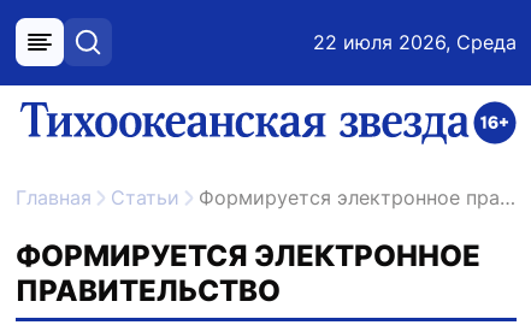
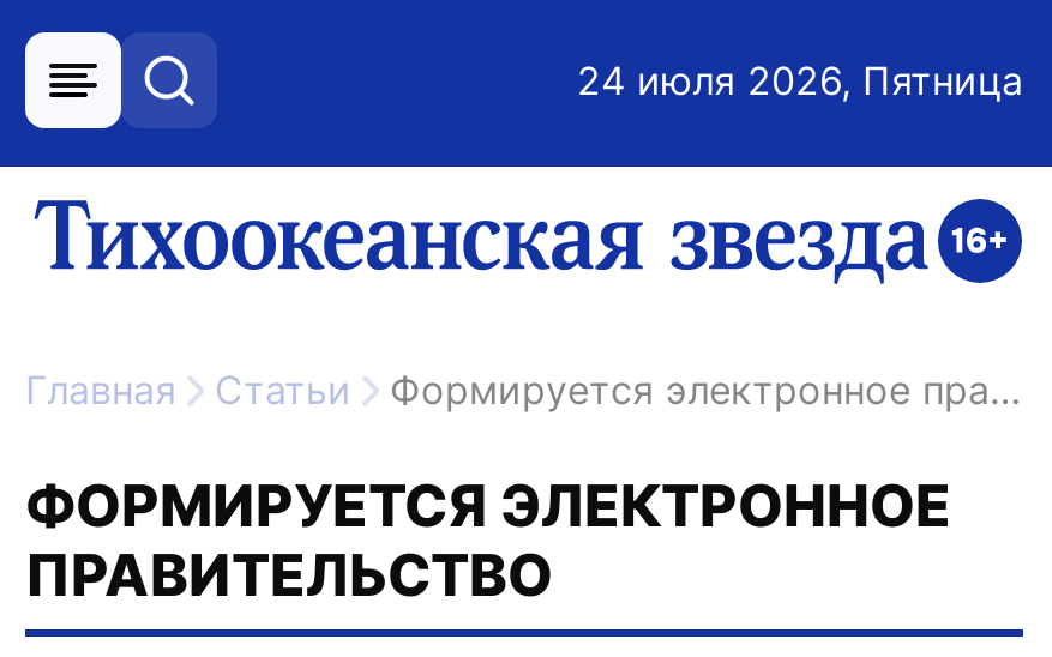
[313,30,517,54] 22 июля 2026, Среда -> [577,56,1023,104] 24 июля 2026, Пятница

